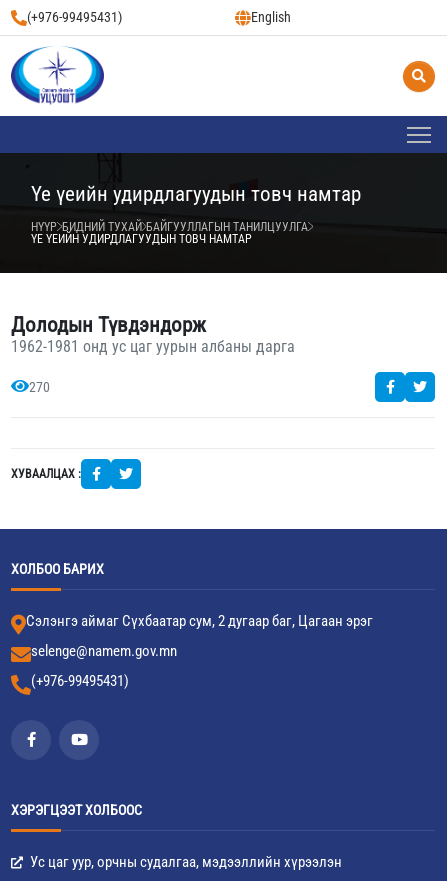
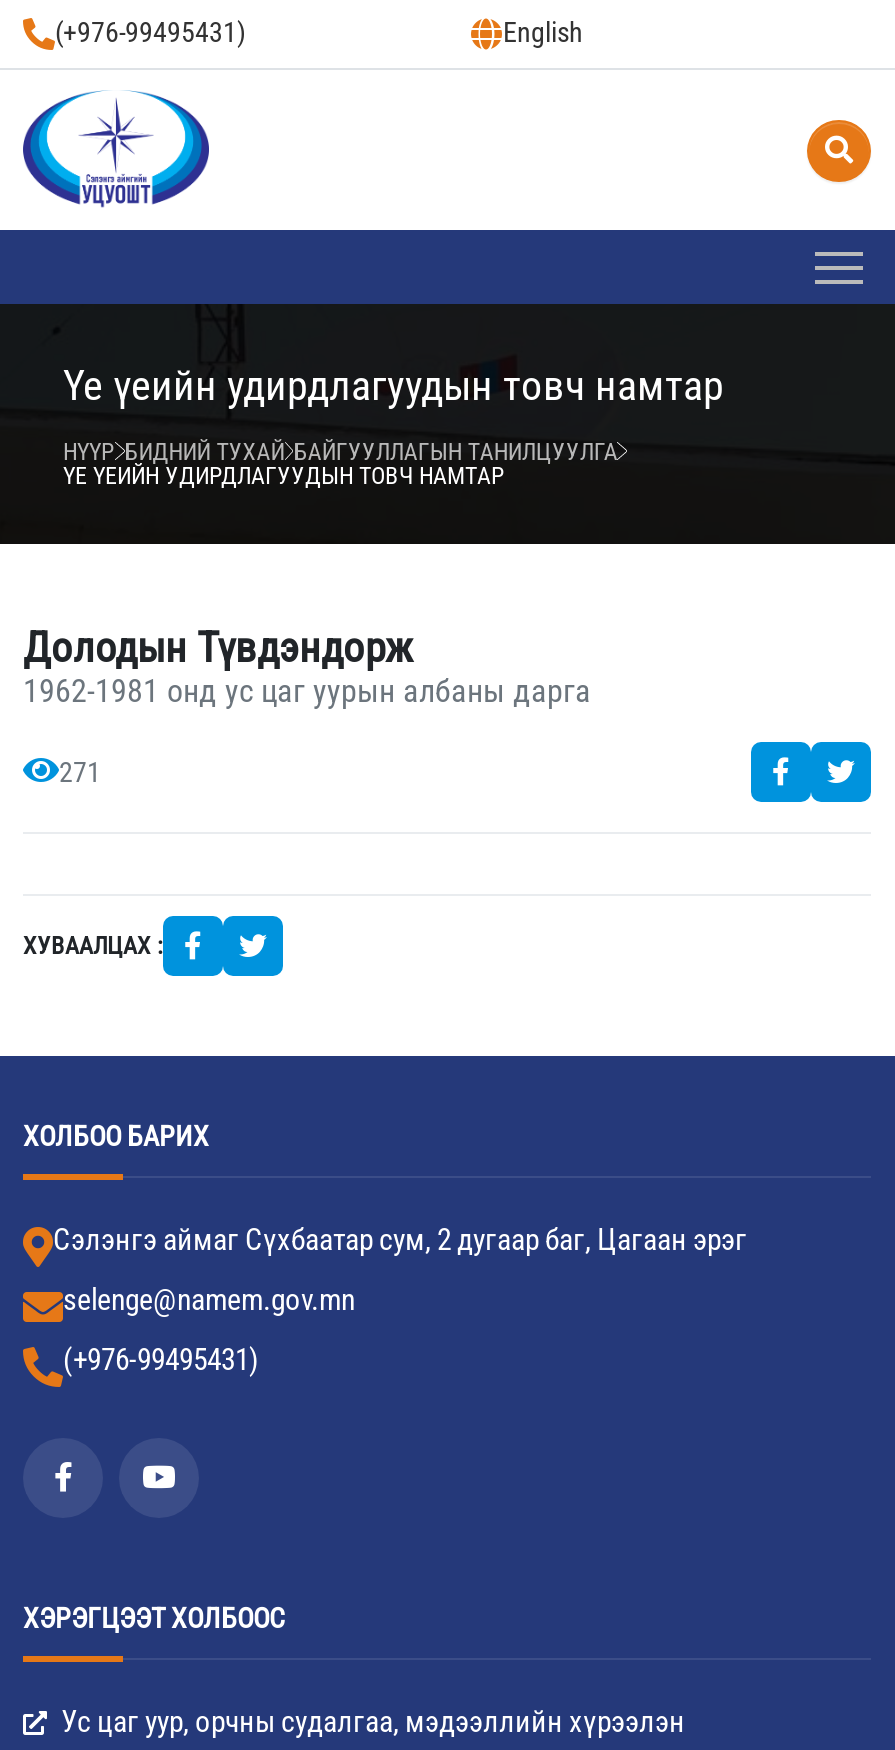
[29,378,50,394] 270 -> [59,755,101,787] 271

